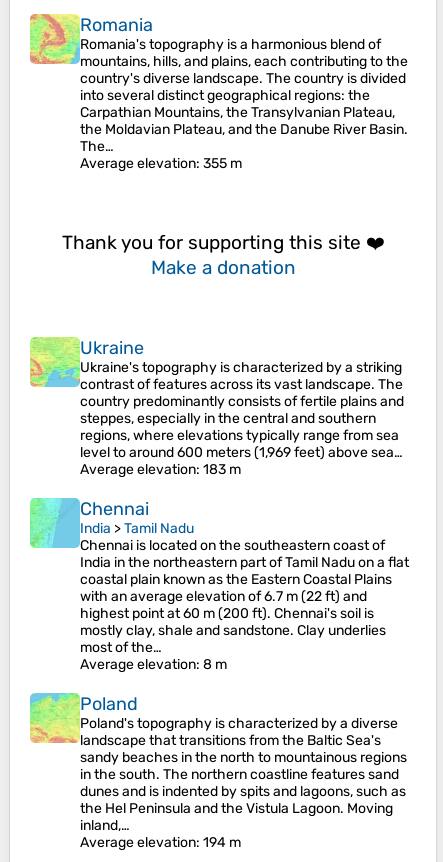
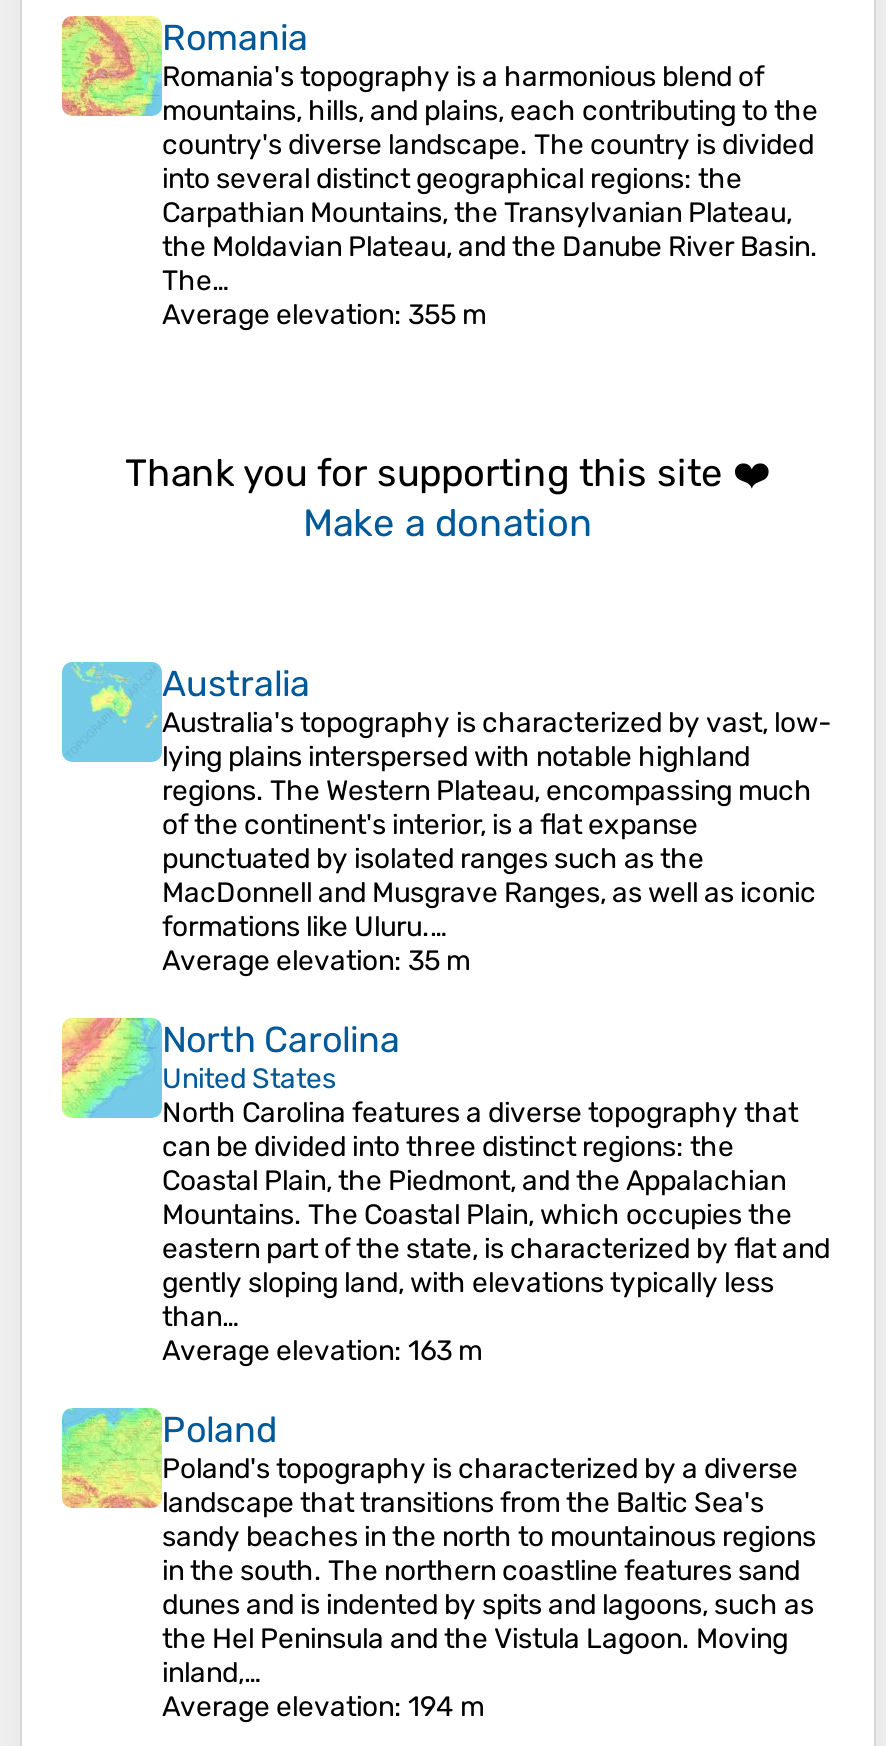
[29,336,404,478] [image] | Ukraine | Ukraine's topography is characterized by a striking | contrast of features across its vast landscape. The | country predominantly consists of fertile plains and | steppes, especially in the central and southern | regions, where elevations typically range from sea | level to around 600 meters (1,969 feet) above sea… | Average elevation: 183 m -> [60,660,832,978] [image] | Australia | Australia's topography is characterized by vast, low- | lying plains interspersed with notable highland | regions. The Western Plateau, encompassing much | of the continent's interior, is a flat expanse | punctuated by isolated ranges such as the | MacDonnell and Musgrave Ranges, as well as iconic | formations like Uluru.… | Average elevation: 35 m
[29,497,409,673] [image] | Chennai | India > Tamil Nadu | Chennai is located on the southeastern coast of | India in the northeastern part of Tamil Nadu on a flat | coastal plain known as the Eastern Coastal Plains | with an average elevation of 6.7 m (22 ft) and | highest point at 60 m (200 ft). Chennai's soil is | mostly clay, shale and sandstone. Clay underlies | most of the… | Average elevation: 8 m -> [60,1016,830,1368] [image] | North Carolina | United States | North Carolina features a diverse topography that | can be divided into three distinct regions: the | Coastal Plain, the Piedmont, and the Appalachian | Mountains. The Coastal Plain, which occupies the | eastern part of the state, is characterized by flat and | gently sloping land, with elevations typically less | than… | Average elevation: 163 m

